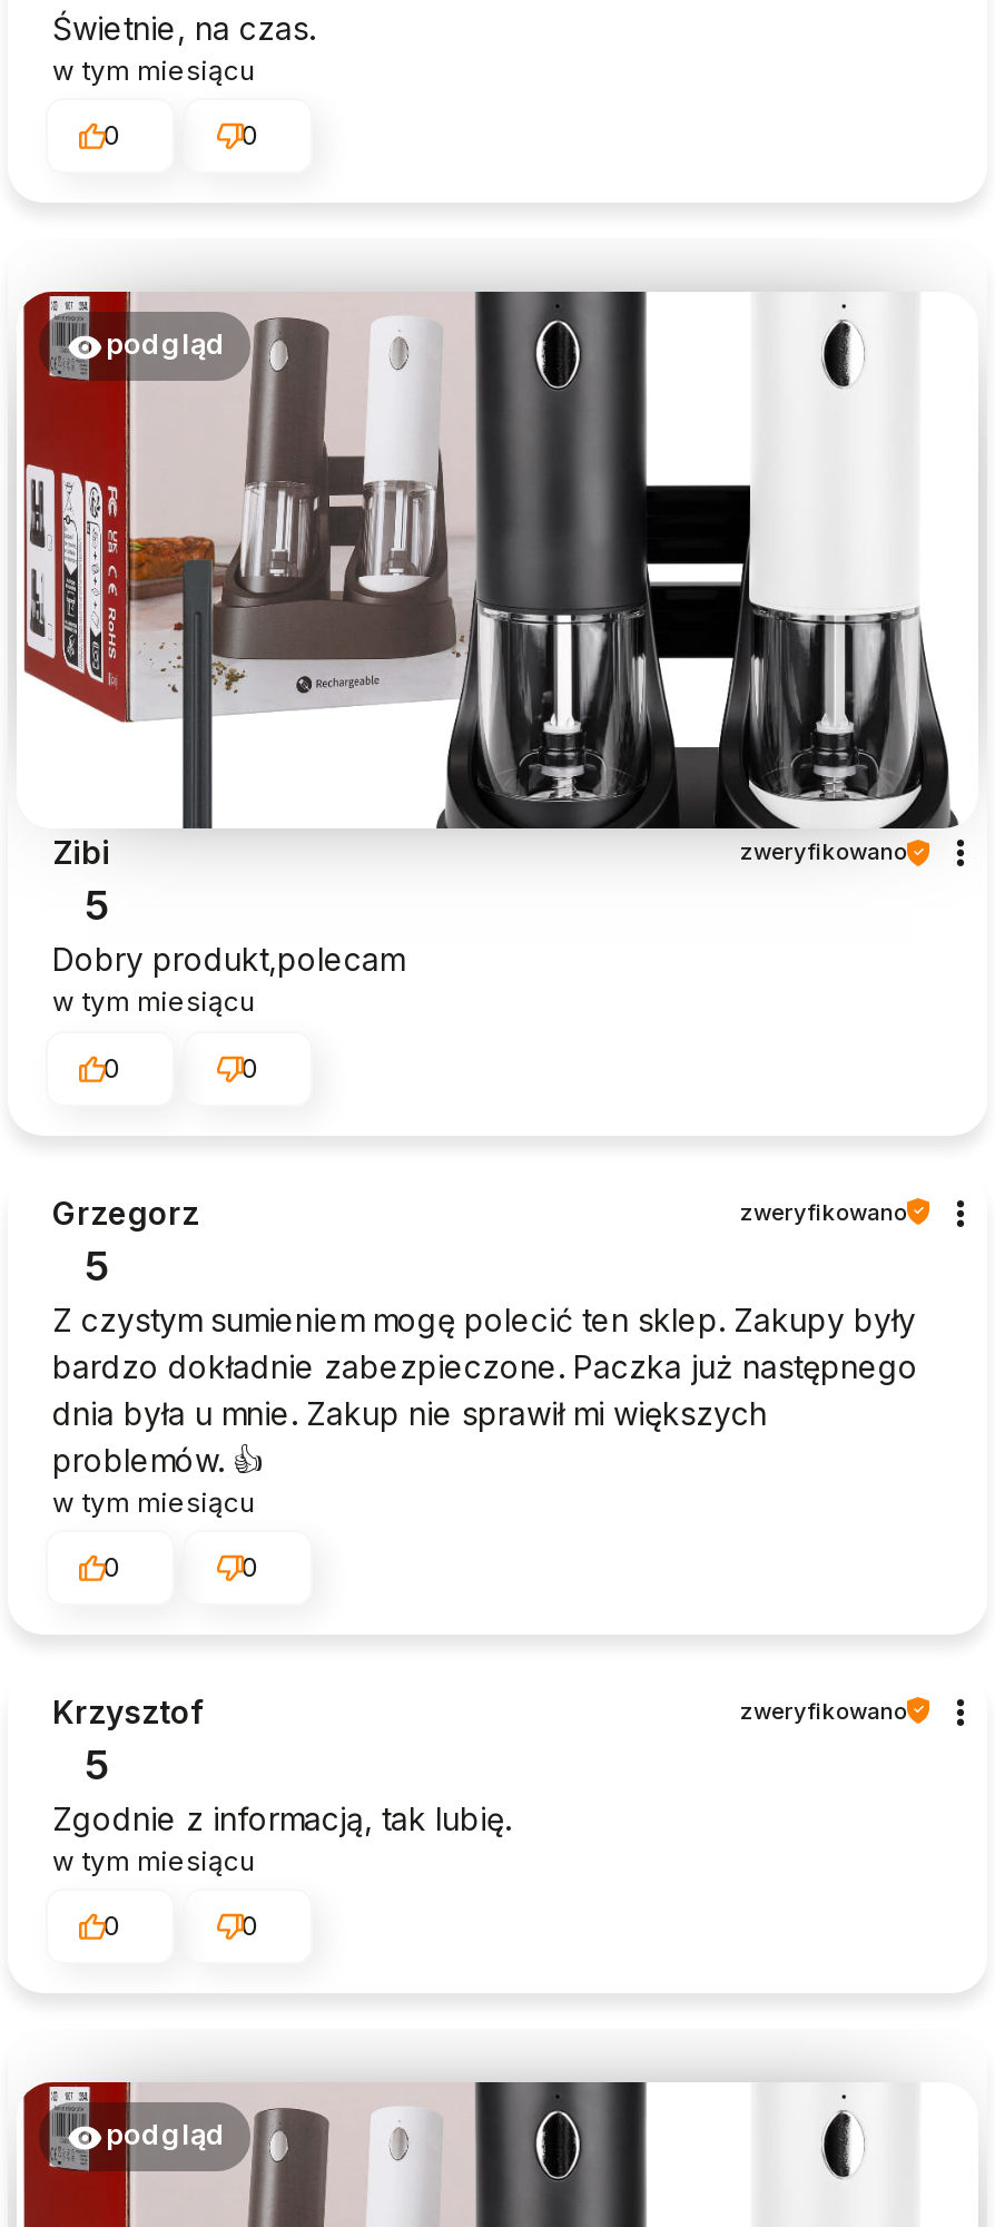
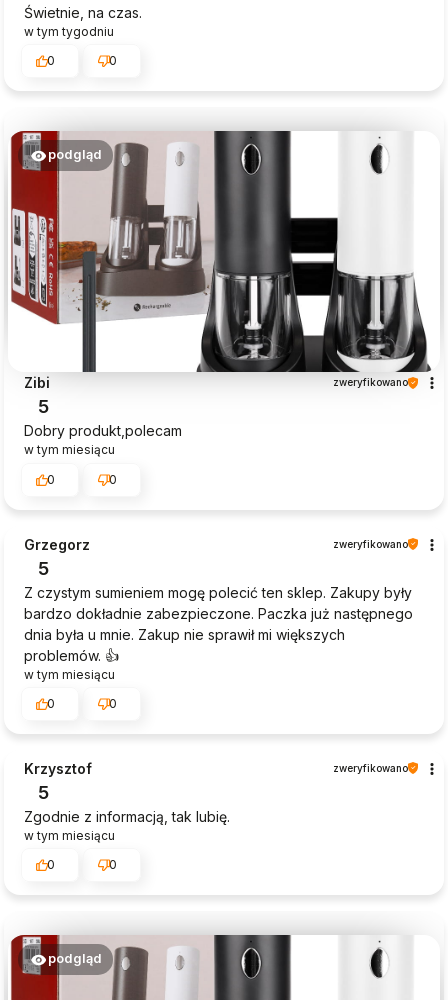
[52,52,255,86] w tym miesiącu -> [24,23,114,38] w tym tygodniu

